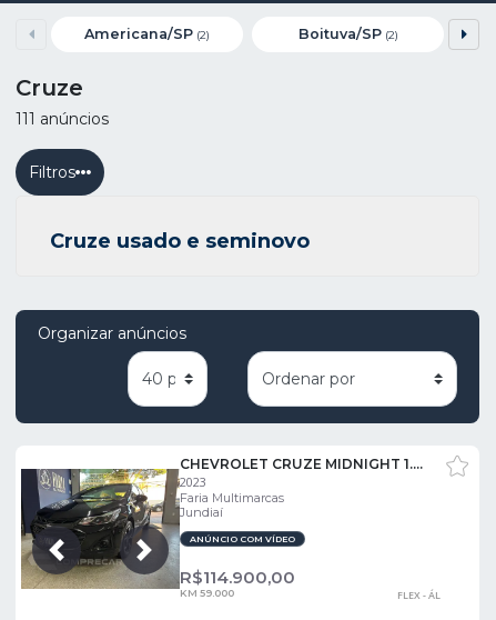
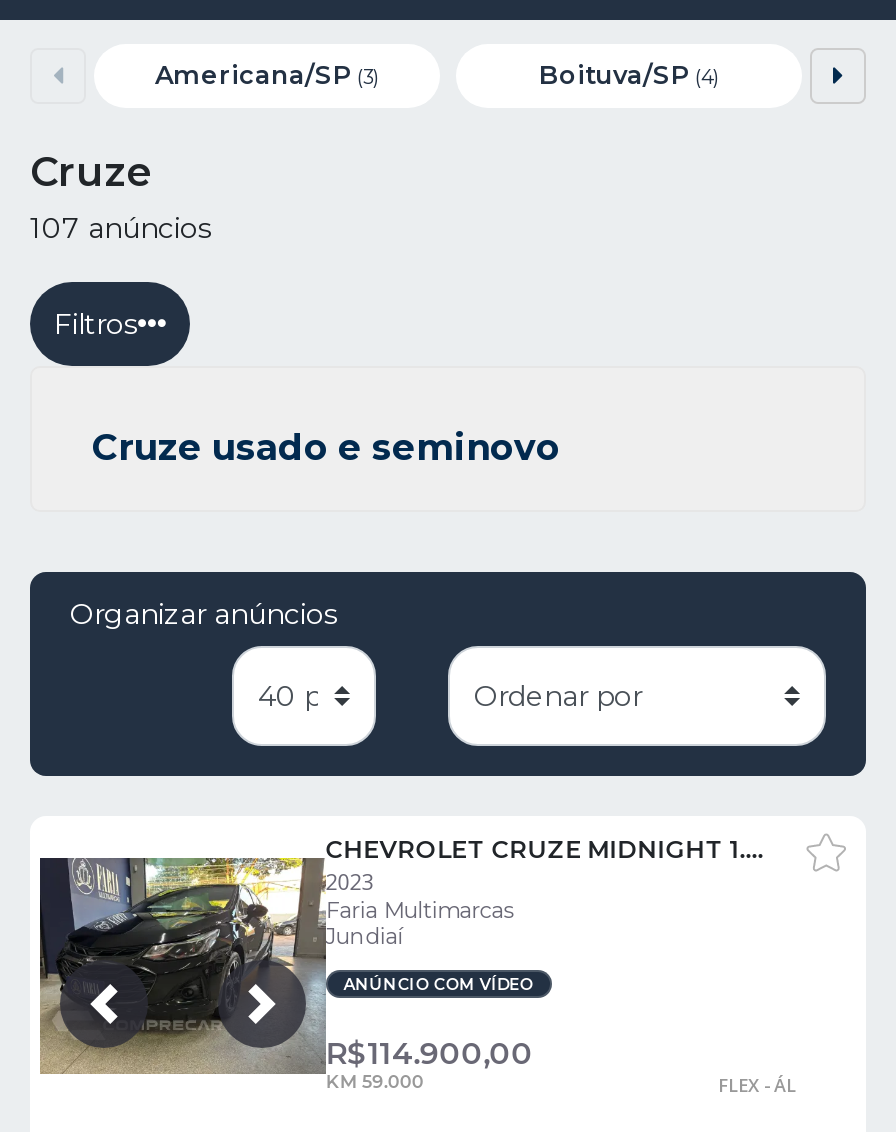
[84,26,210,42] Americana/SP (2) -> [155,60,379,90] Americana/SP (3)
[298,26,398,42] Boituva/SP (2) -> [539,60,719,90] Boituva/SP (4)
[16,109,109,129] 111 anúncios -> [30,210,212,246] 107 anúncios

